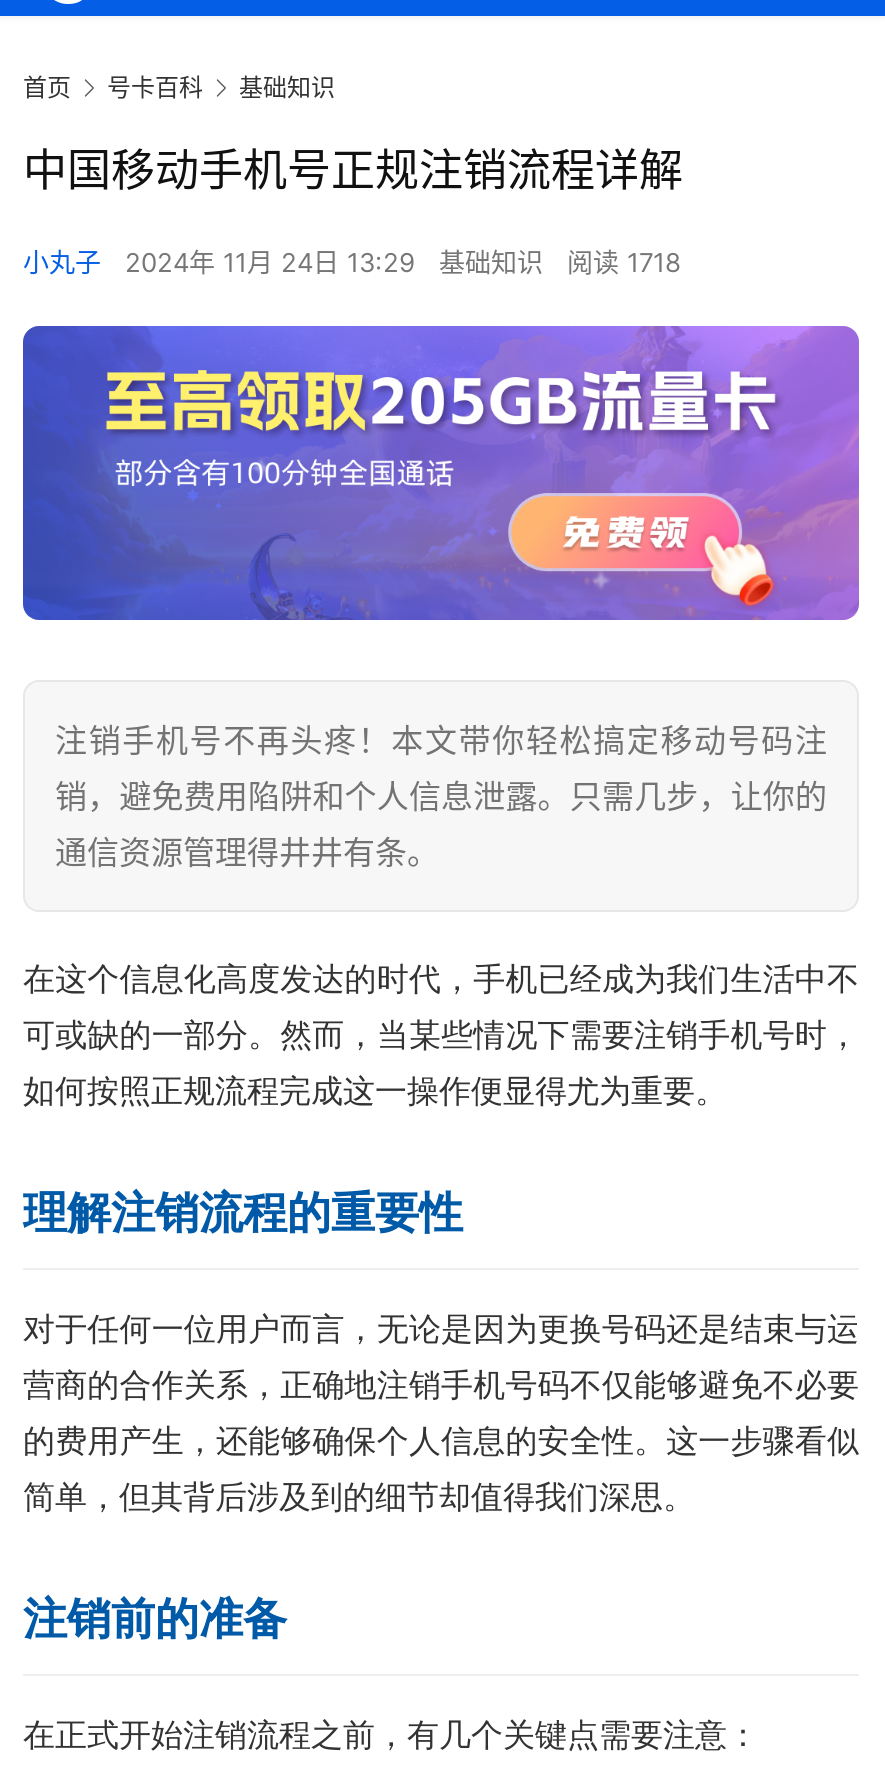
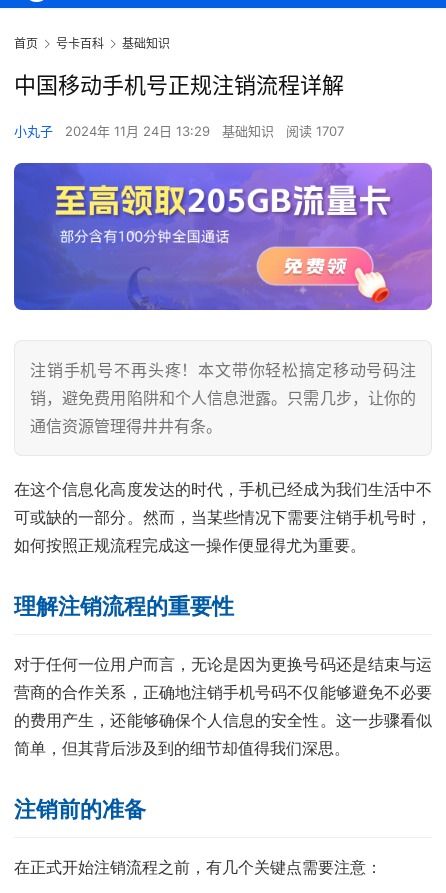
[23,246,681,278] 小丸子 2024年 11月 24日 13:29 基础知识 阅读 1718 -> [14,123,344,139] 小丸子 2024年 11月 24日 13:29 基础知识 阅读 1707

